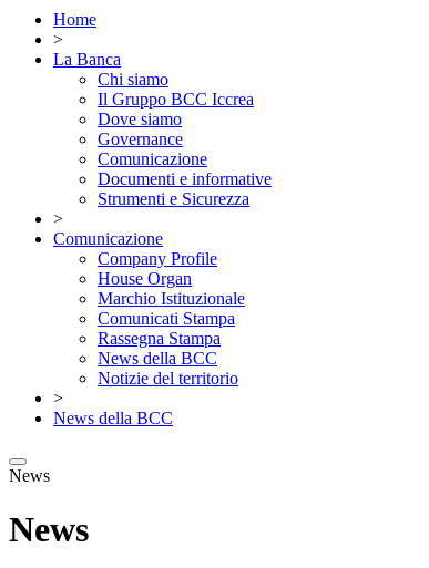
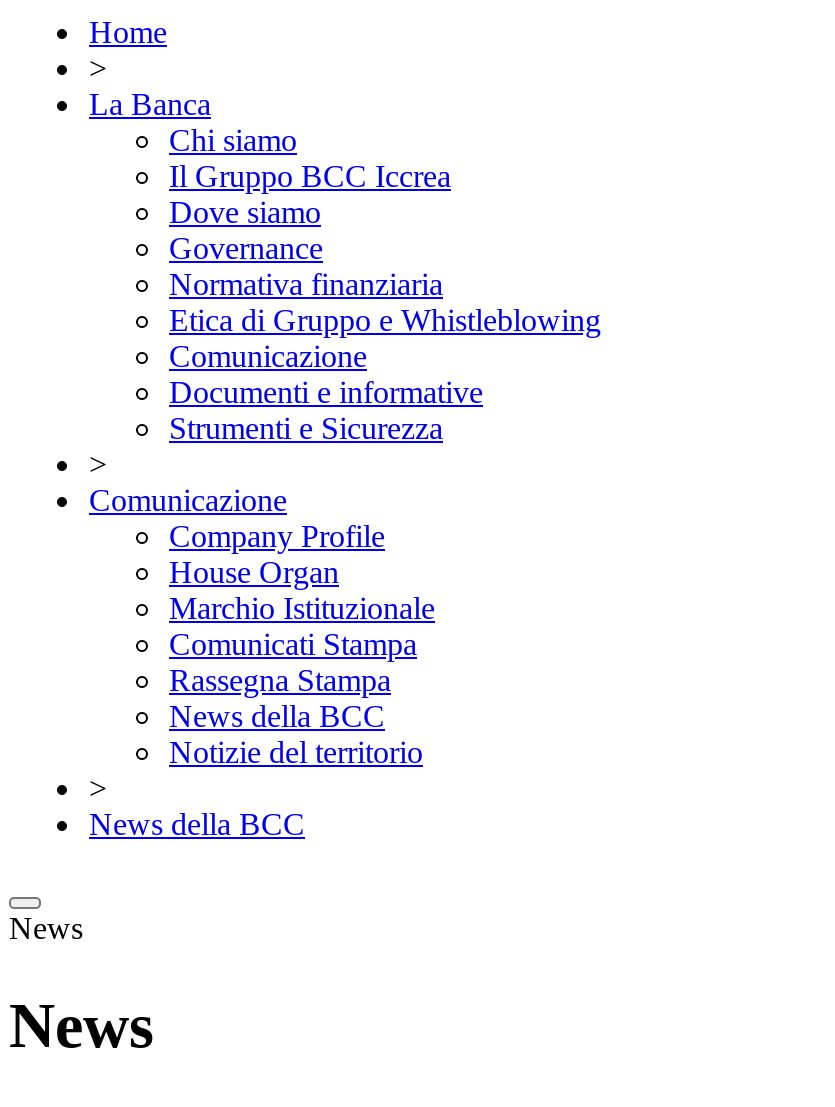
none -> [169,267,601,337] Normativa finanziaria | Etica di Gruppo e Whistleblowing

